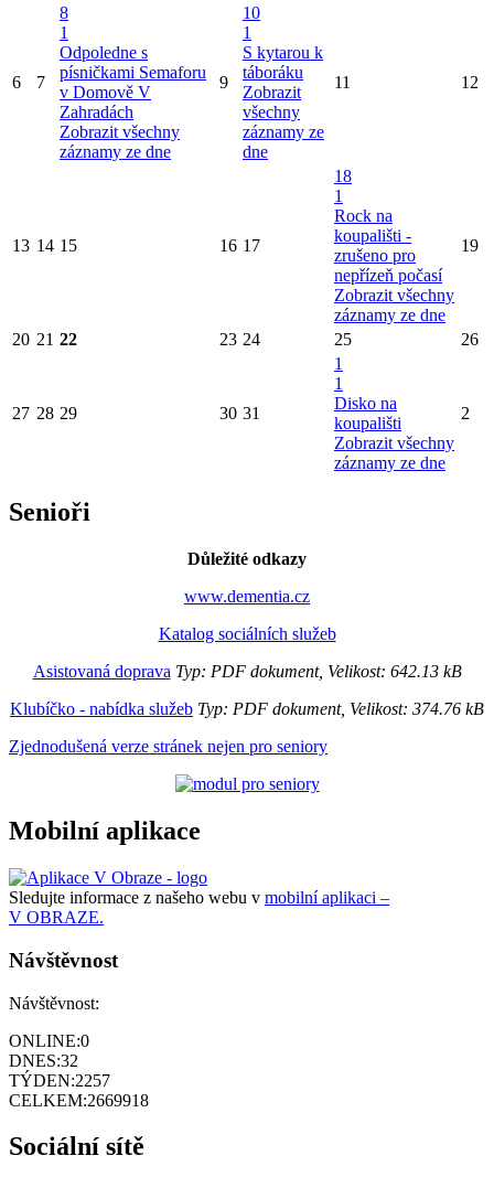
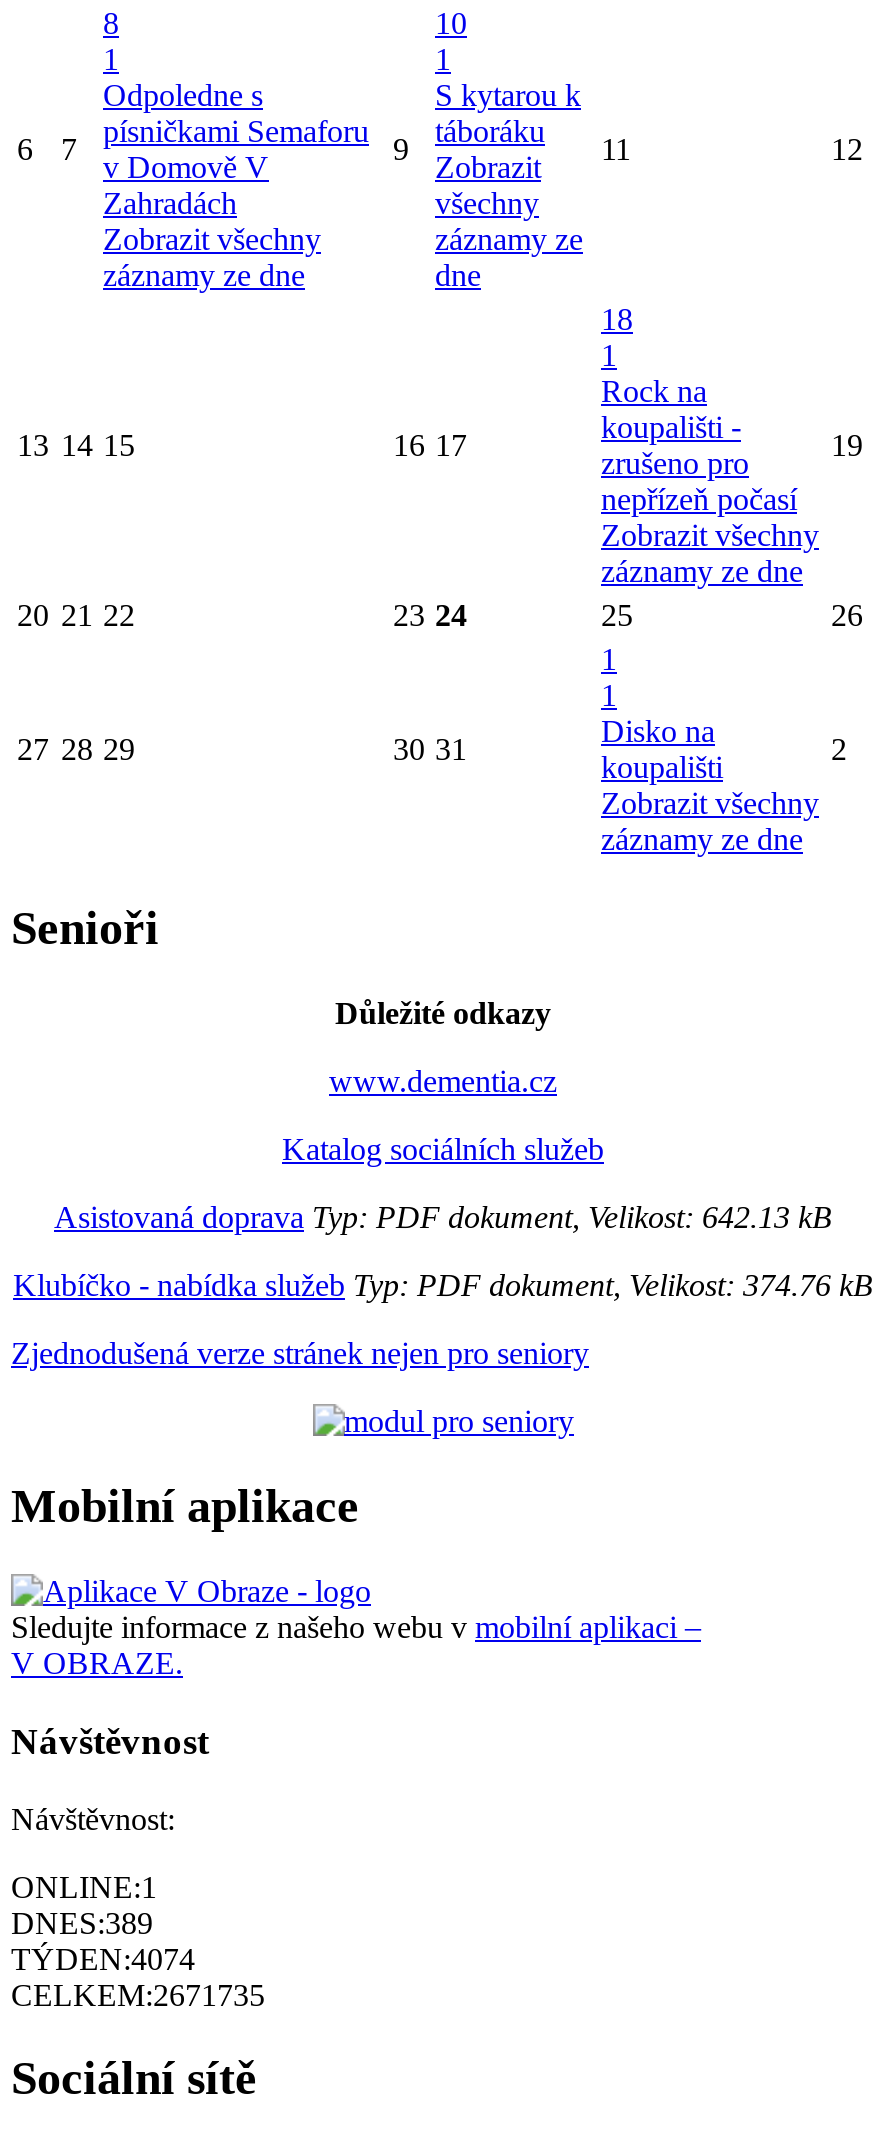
[9,1031,89,1050] ONLINE:0 -> [11,1869,157,1903] ONLINE:1
[9,1051,78,1070] DNES:32 -> [11,1905,153,1939] DNES:389
[9,1071,110,1089] TÝDEN:2257 -> [11,1941,195,1975] TÝDEN:4074
[9,1091,149,1109] CELKEM:2669918 -> [11,1977,265,2011] CELKEM:2671735

